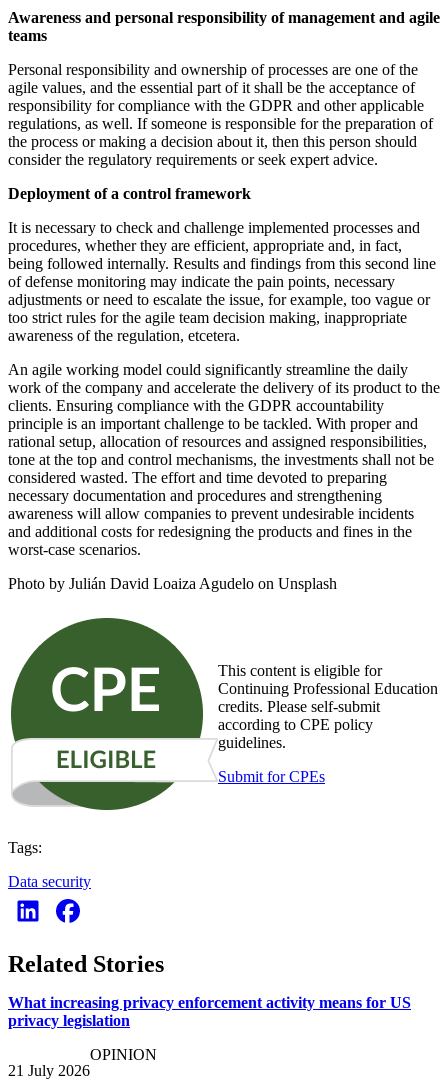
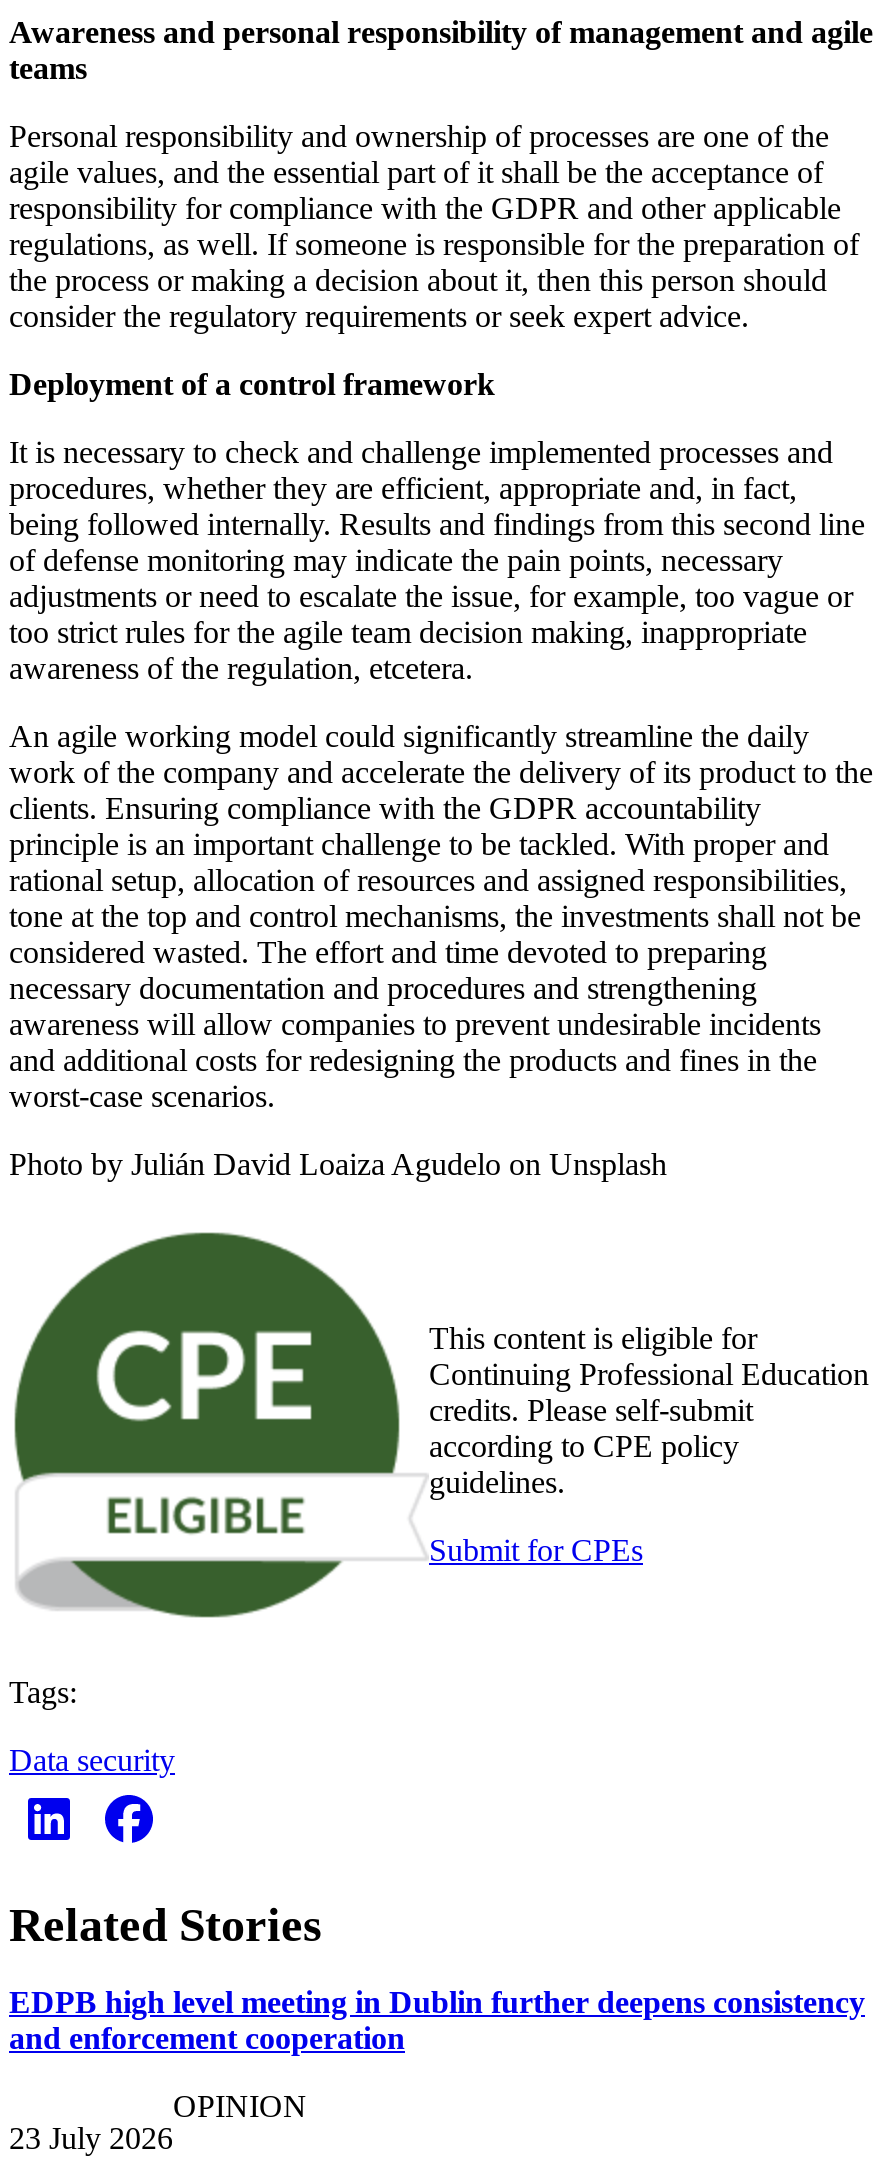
[8,994,411,1029] What increasing privacy enforcement activity means for US | privacy legislation -> [9,1985,865,2055] EDPB high level meeting in Dublin further deepens consistency | and enforcement cooperation
[8,1062,90,1079] 21 July 2026 -> [9,2121,173,2155] 23 July 2026

